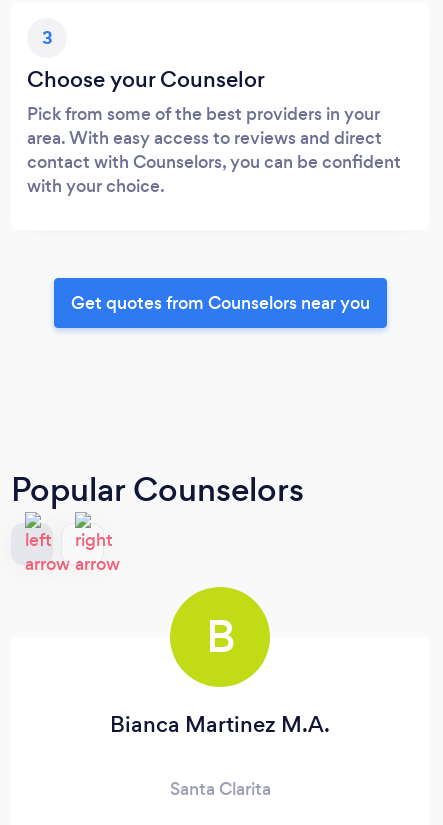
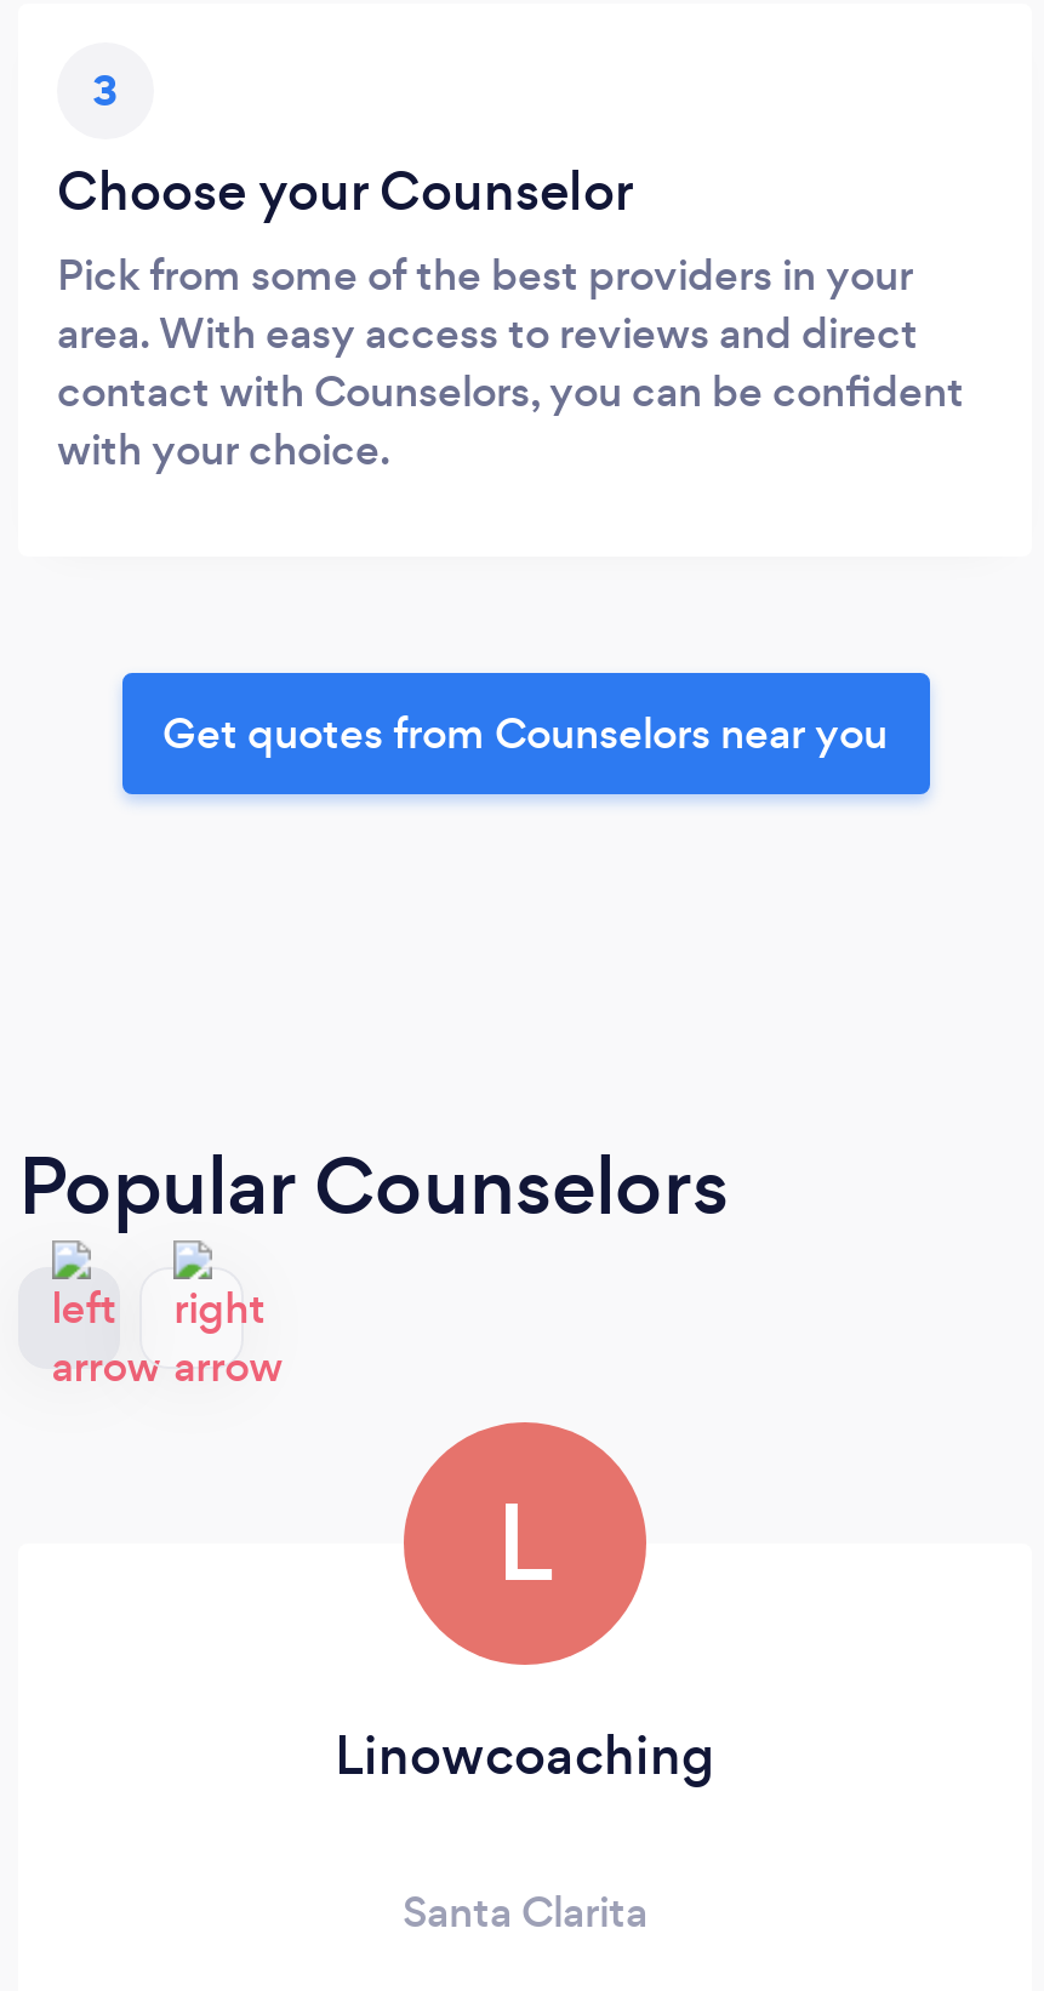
[205,607,234,667] B -> [496,1471,554,1616] L
[110,709,330,740] Bianca Martinez M.A. -> [335,1718,715,1793] Linowcoaching

